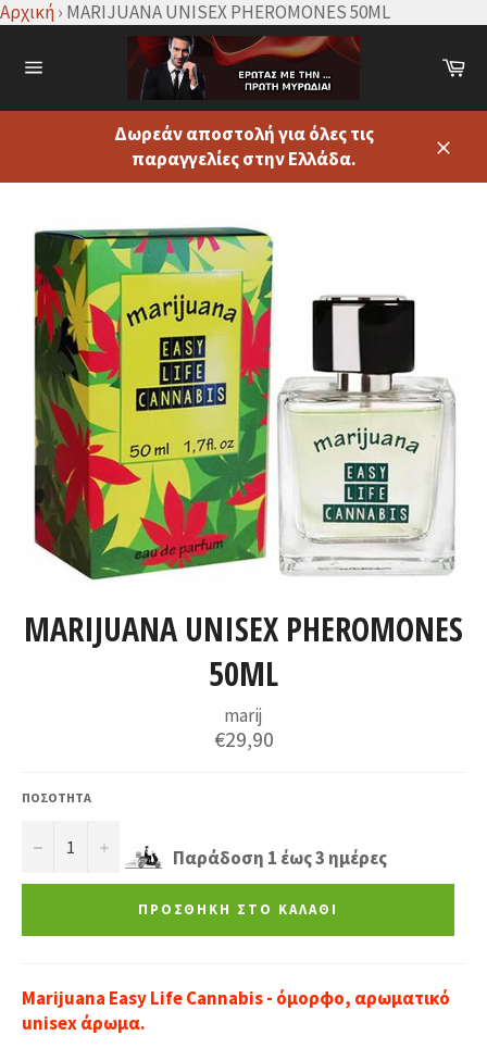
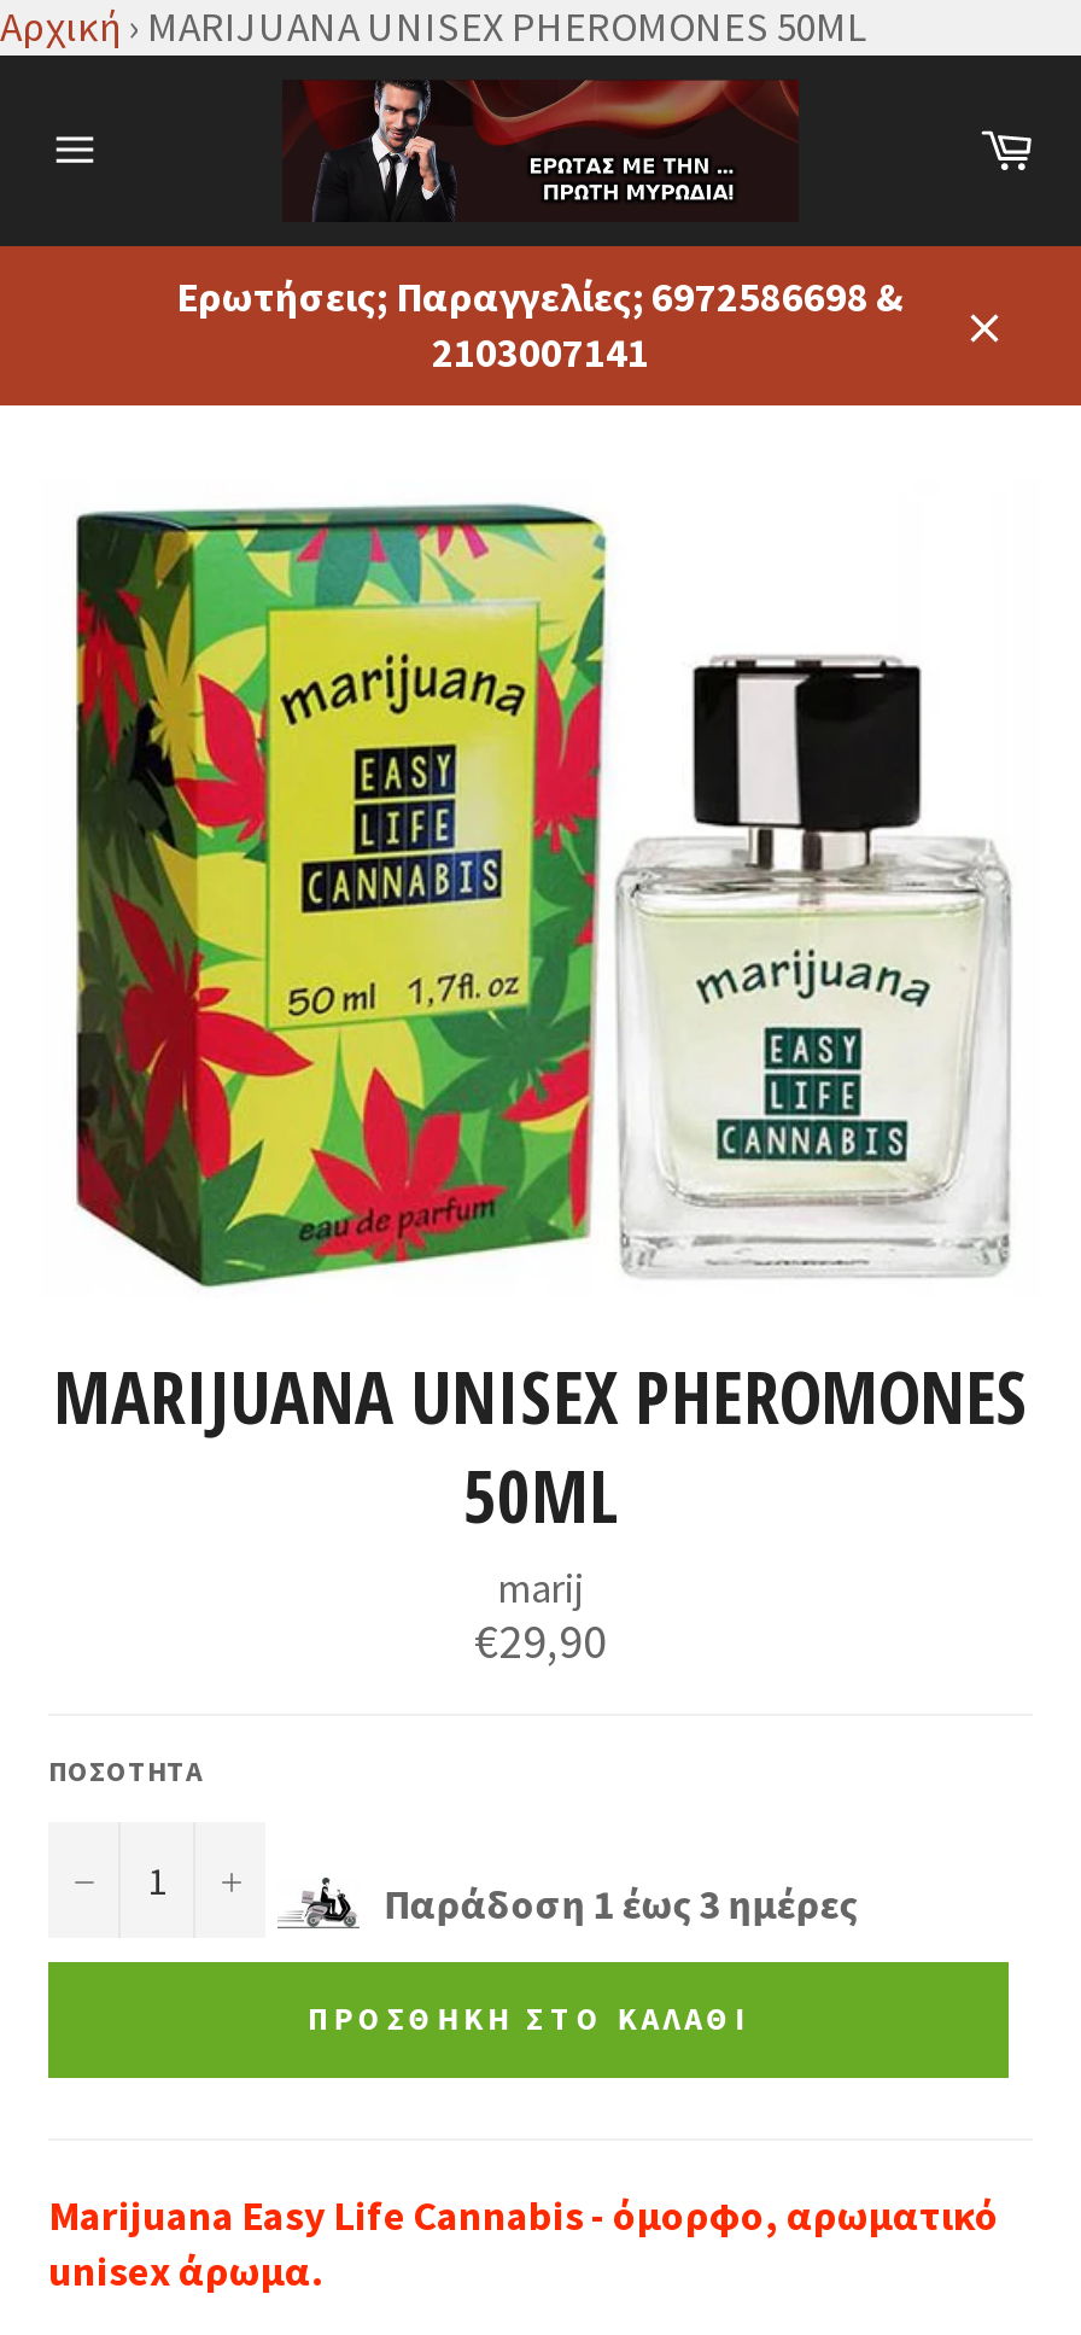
[114,122,373,171] Δωρεάν αποστολή για όλες τις | παραγγελίες στην Ελλάδα. -> [176,270,905,379] Ερωτήσεις; Παραγγελίες; 6972586698 & | 2103007141

